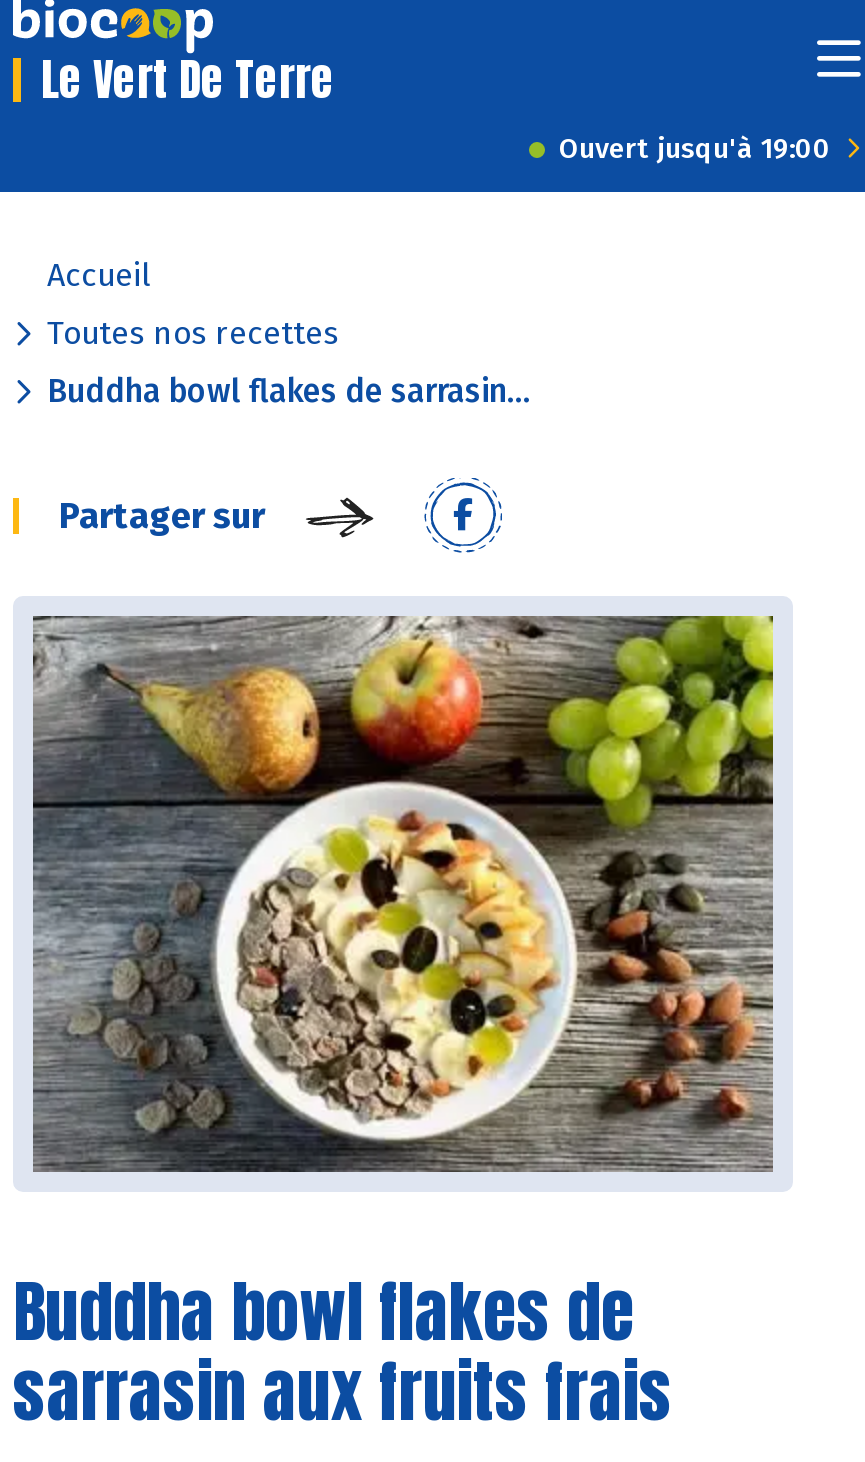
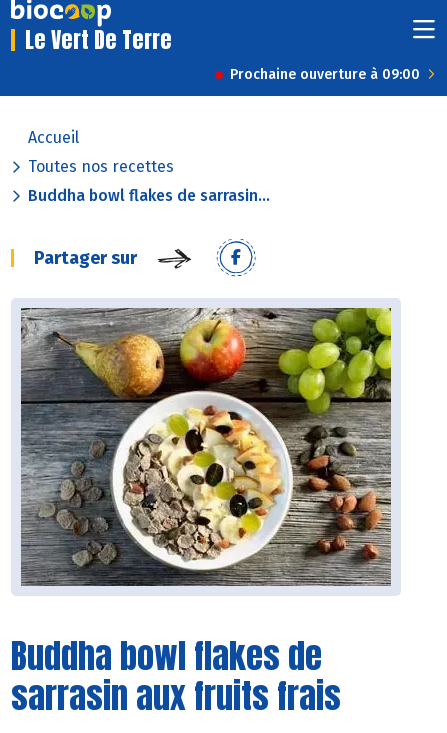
[559,132,831,166] Ouvert jusqu'à 19:00 -> [230,66,420,83] Prochaine ouverture à 09:00

